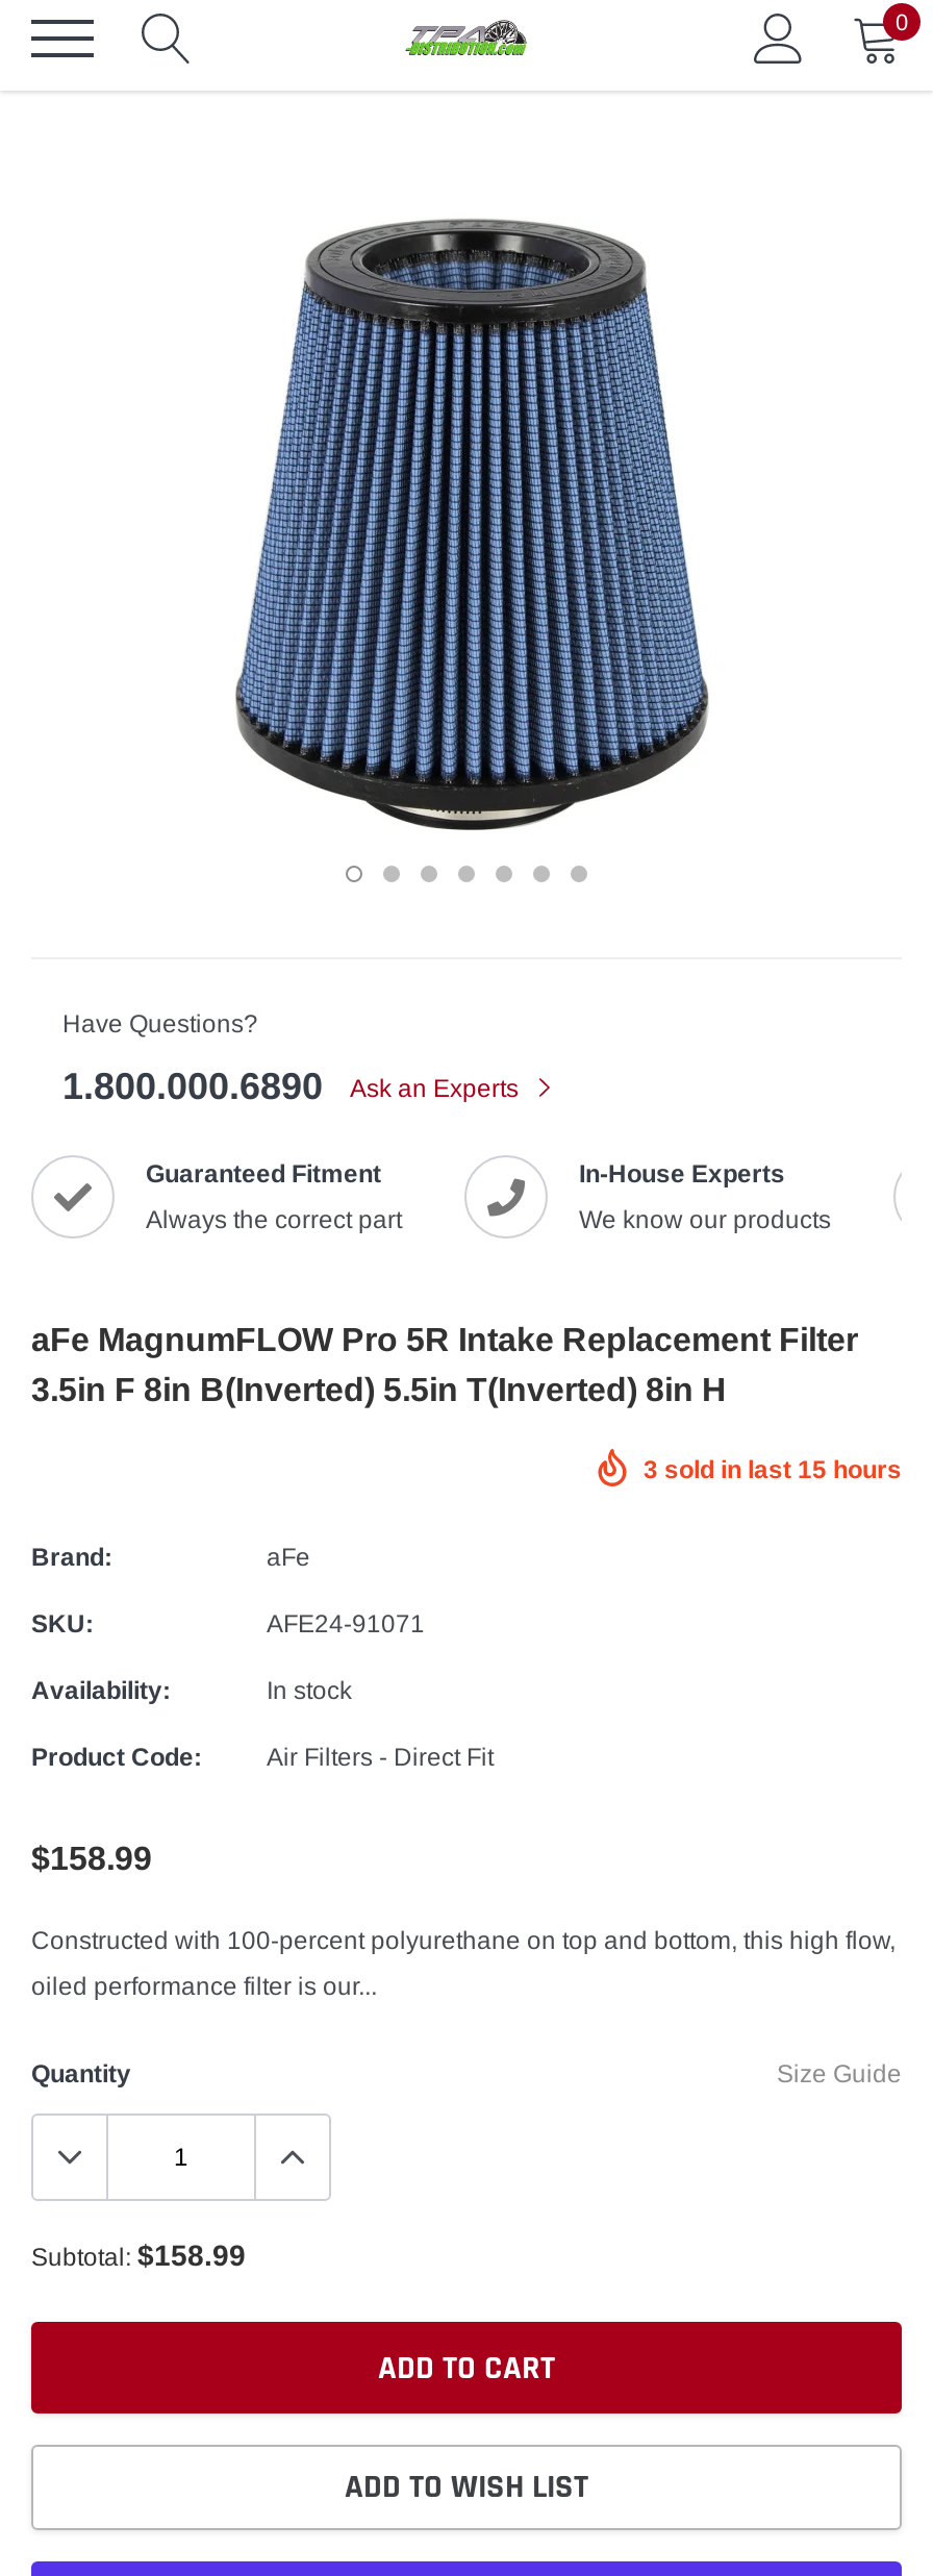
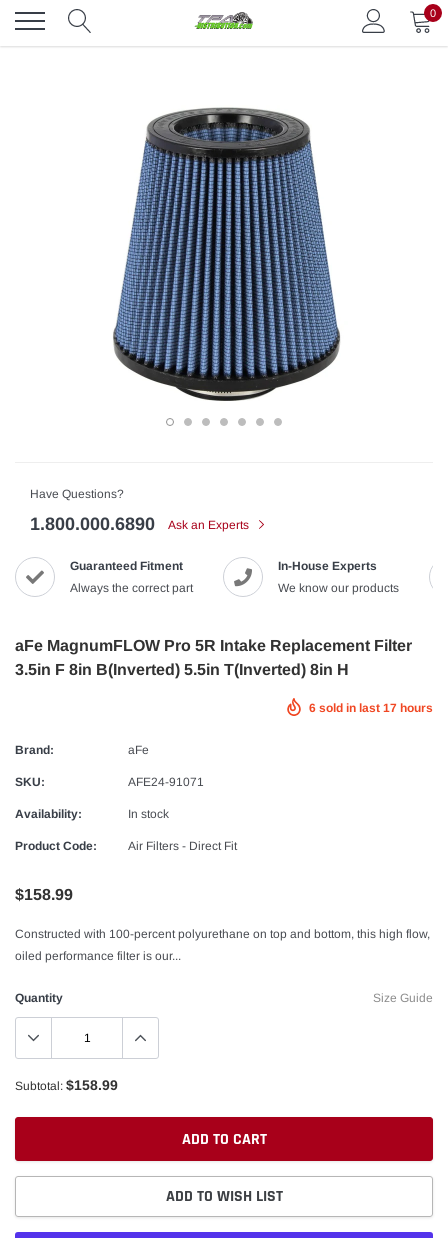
[644,1455,902,1484] 3 sold in last 15 hours -> [309,701,433,715] 6 sold in last 17 hours

